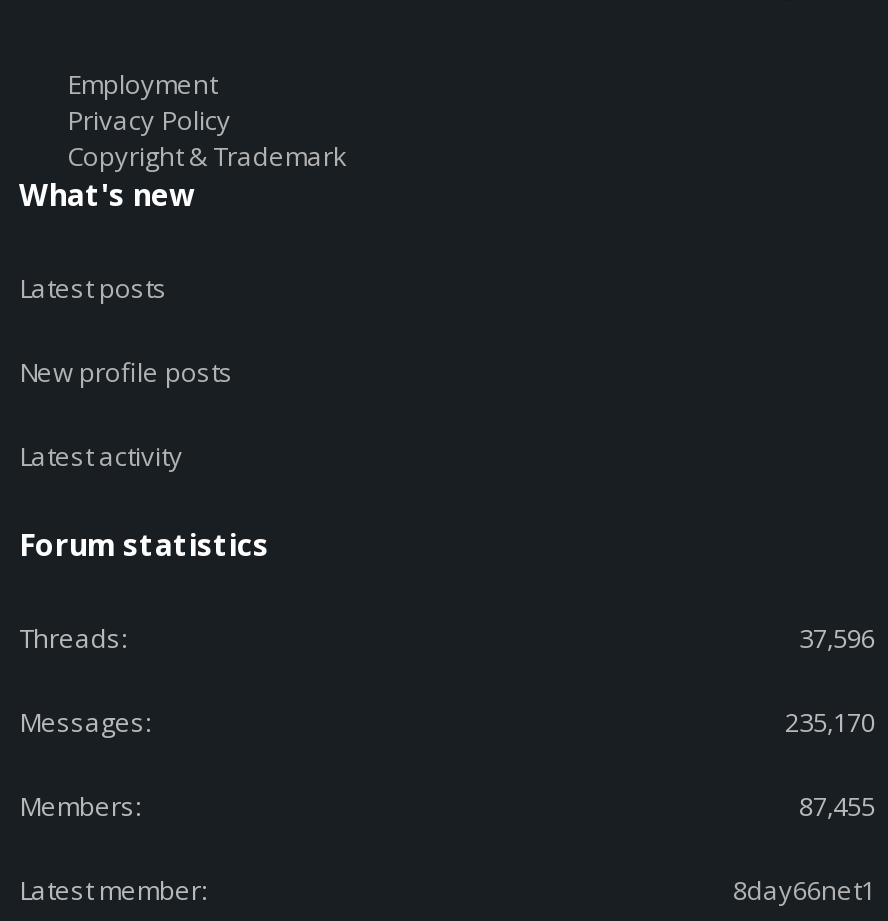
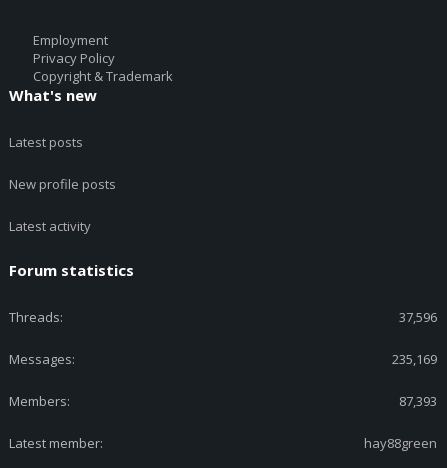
[785,703,875,739] 235,170 -> [392,350,437,368] 235,169
[799,787,875,823] 87,455 -> [399,392,437,410] 87,393
[733,871,875,907] 8day66net1 -> [364,434,437,452] hay88green

